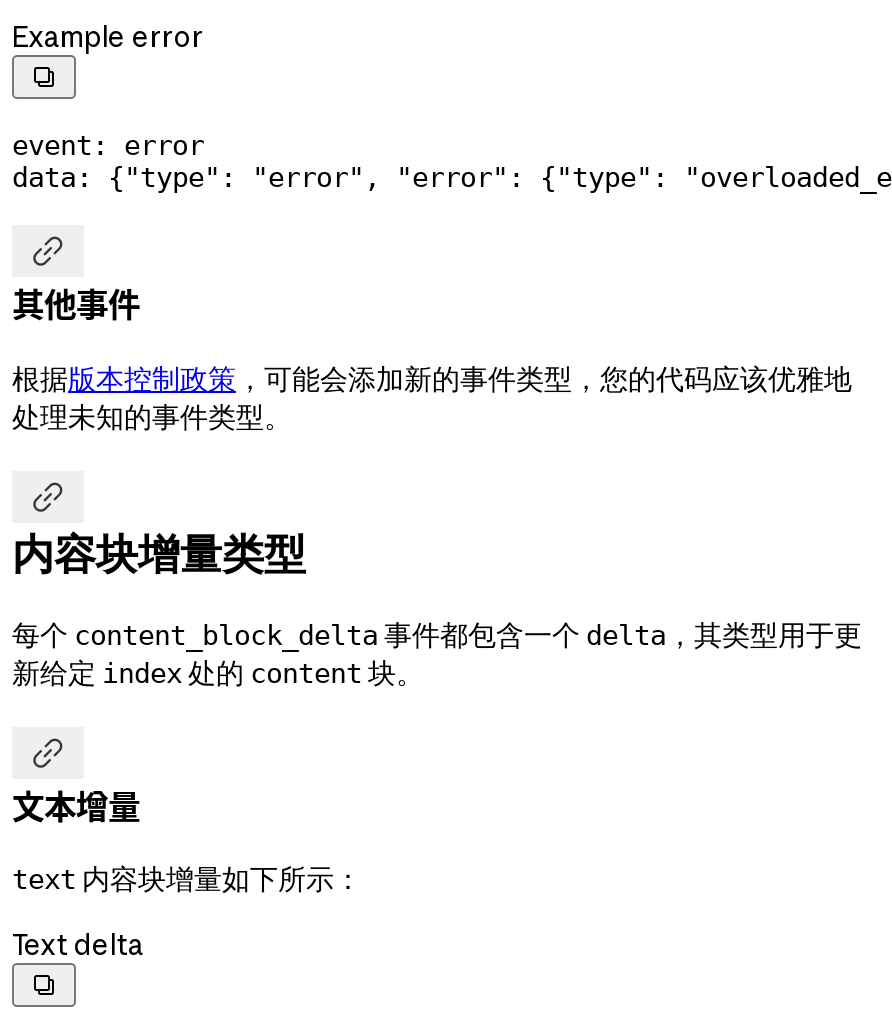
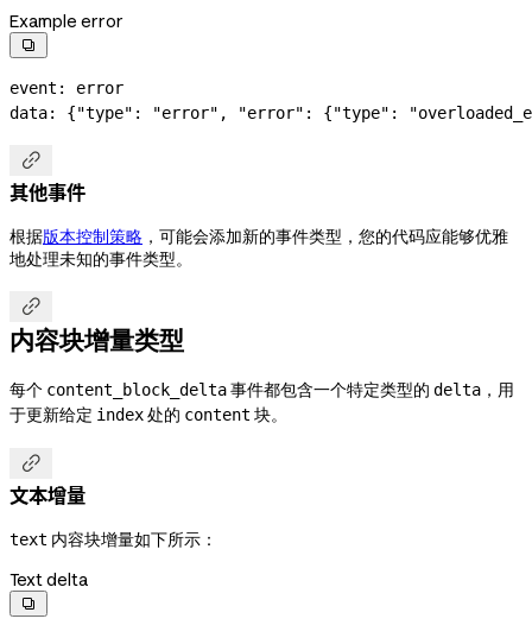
[12,360,852,434] 根据版本控制政策，可能会添加新的事件类型，您的代码应该优雅地 | 处理未知的事件类型。 -> [9,225,508,269] 根据版本控制策略，可能会添加新的事件类型，您的代码应能够优雅 | 地处理未知的事件类型。
[12,618,862,692] 每个content_block_delta事件都包含一个delta，其类型用于更 | 新给定index处的content块。 -> [9,380,514,426] 每个content_block_delta事件都包含一个特定类型的delta，用 | 于更新给定index处的content块。

